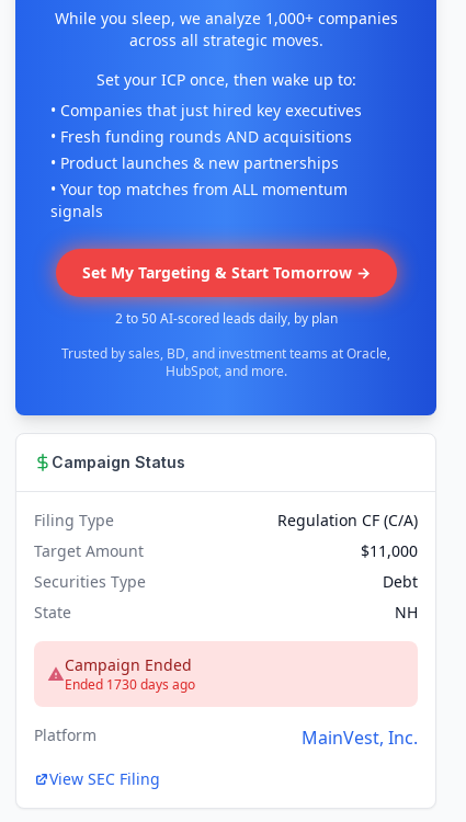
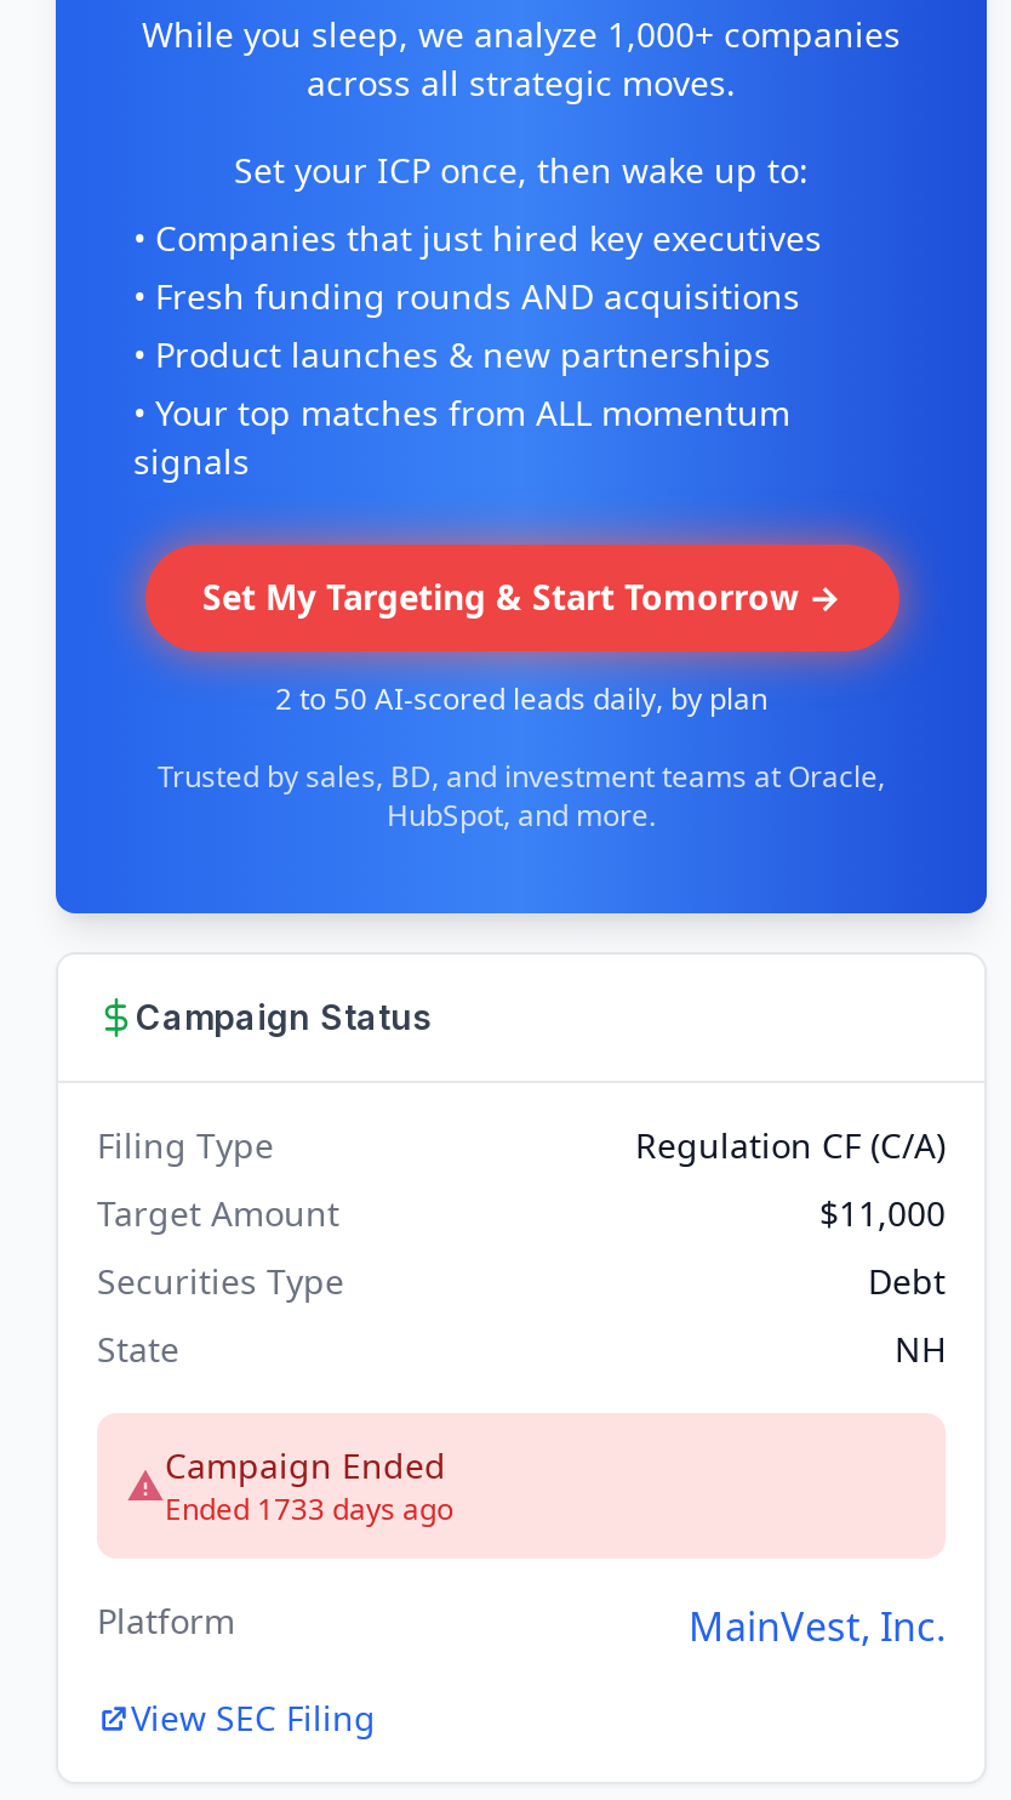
[65,675,195,694] Ended 1730 days ago -> [165,1489,453,1530] Ended 1733 days ago

